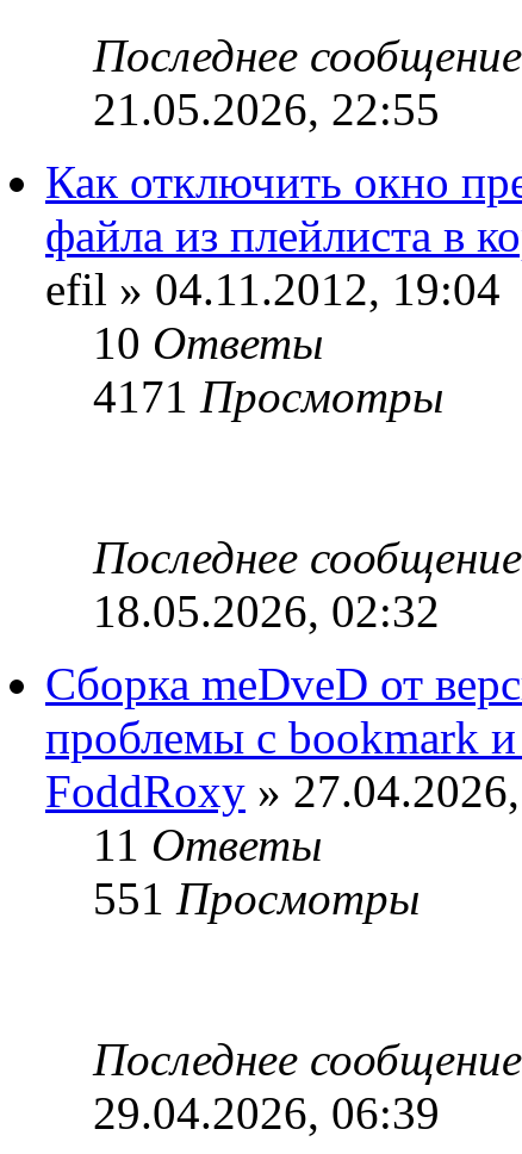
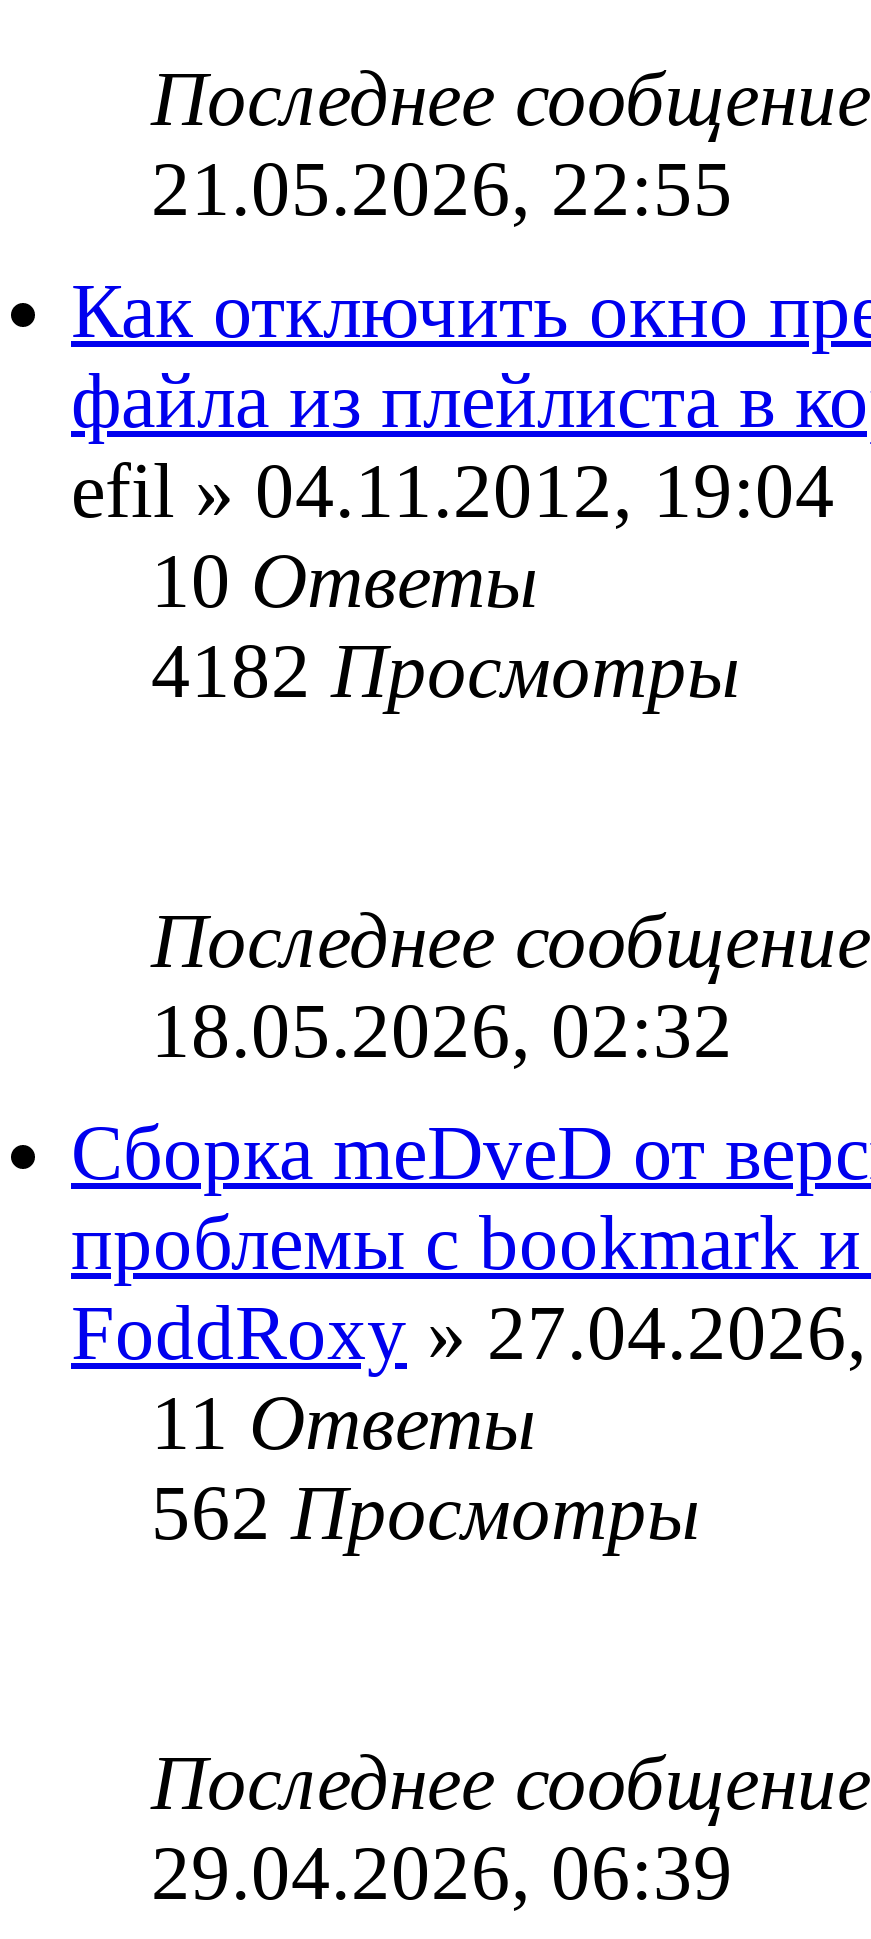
[93,371,443,422] 4171 Просмотры -> [151,627,739,713] 4182 Просмотры
[93,873,420,924] 551 Просмотры -> [151,1469,699,1555] 562 Просмотры

